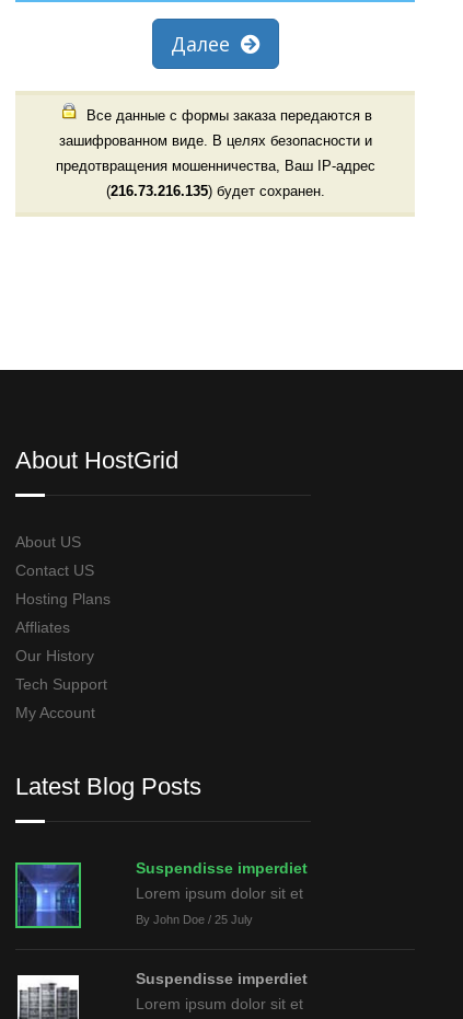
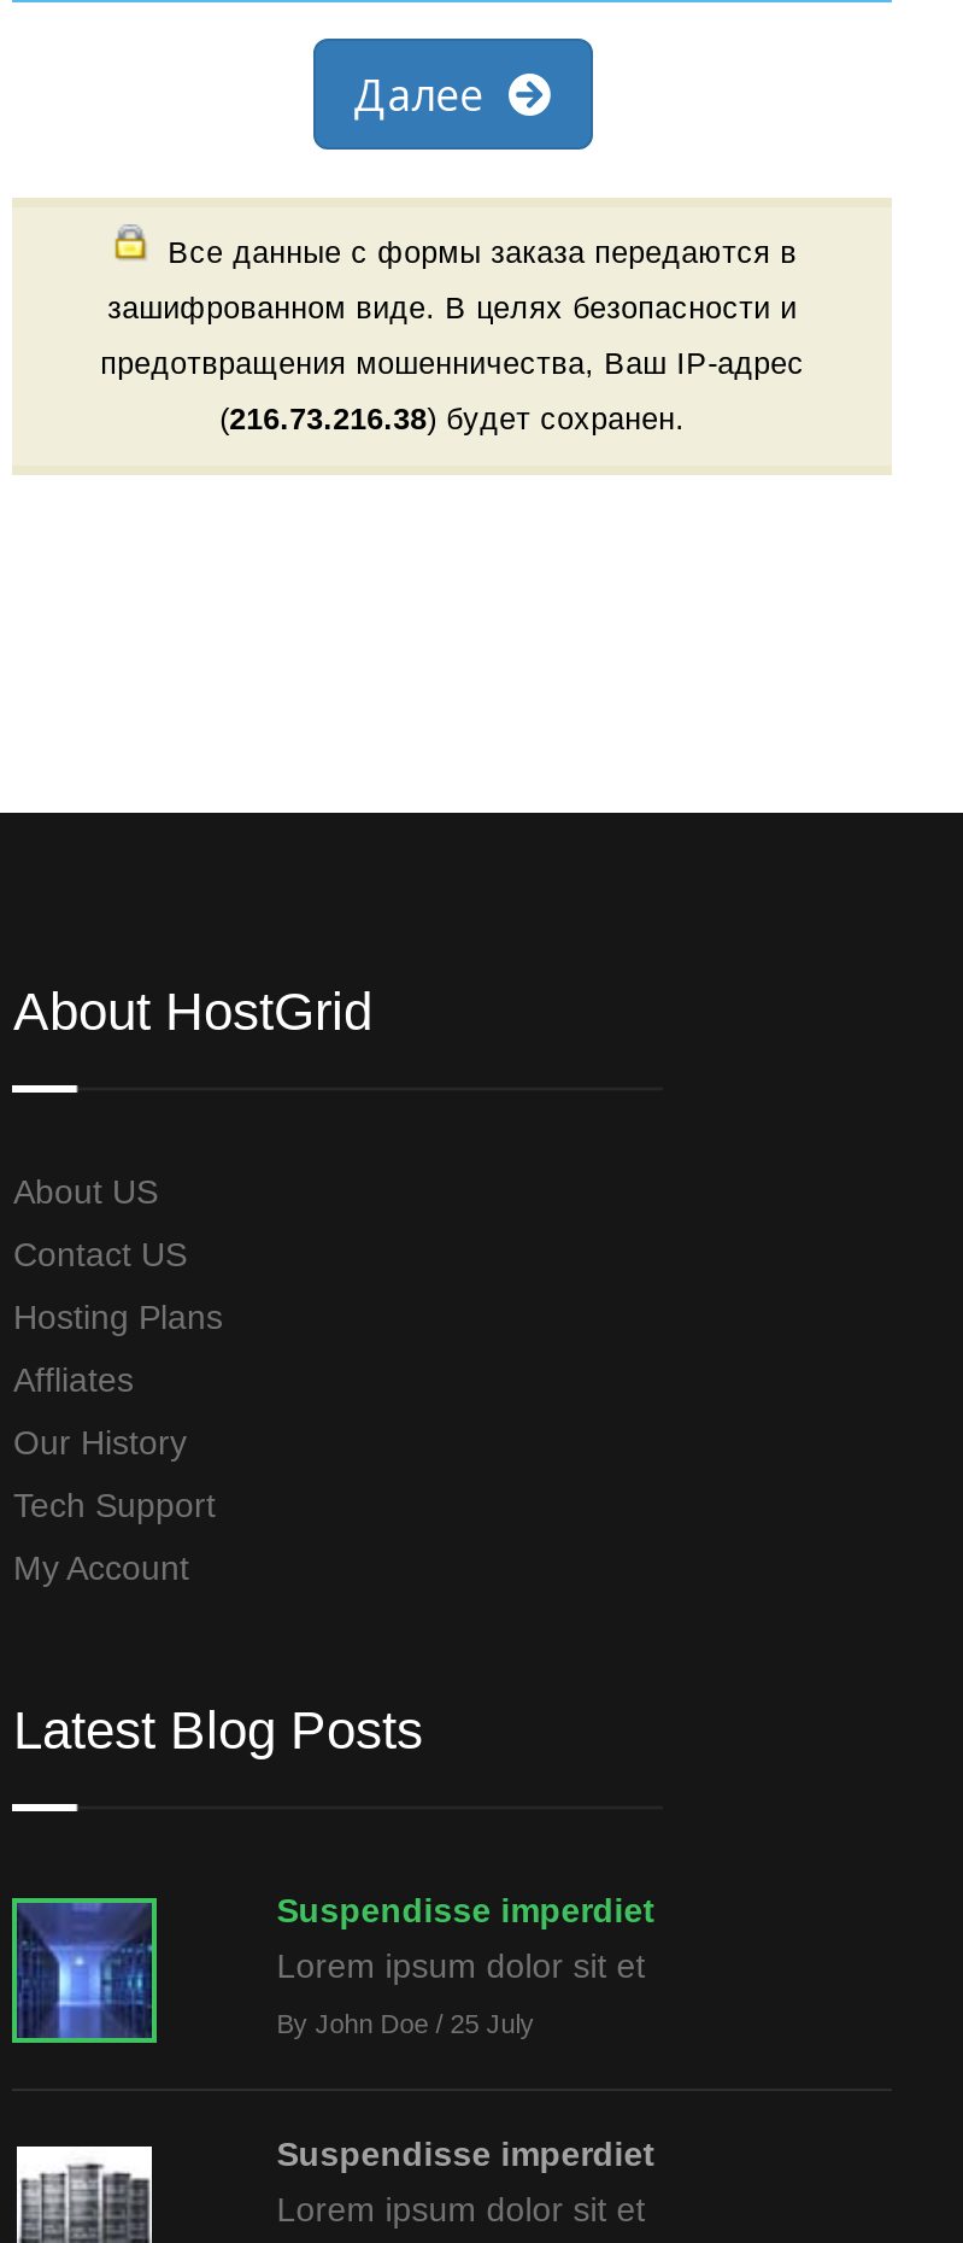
[106,184,325,199] (216.73.216.135) будет сохранен. -> [220,403,685,437] (216.73.216.38) будет сохранен.

